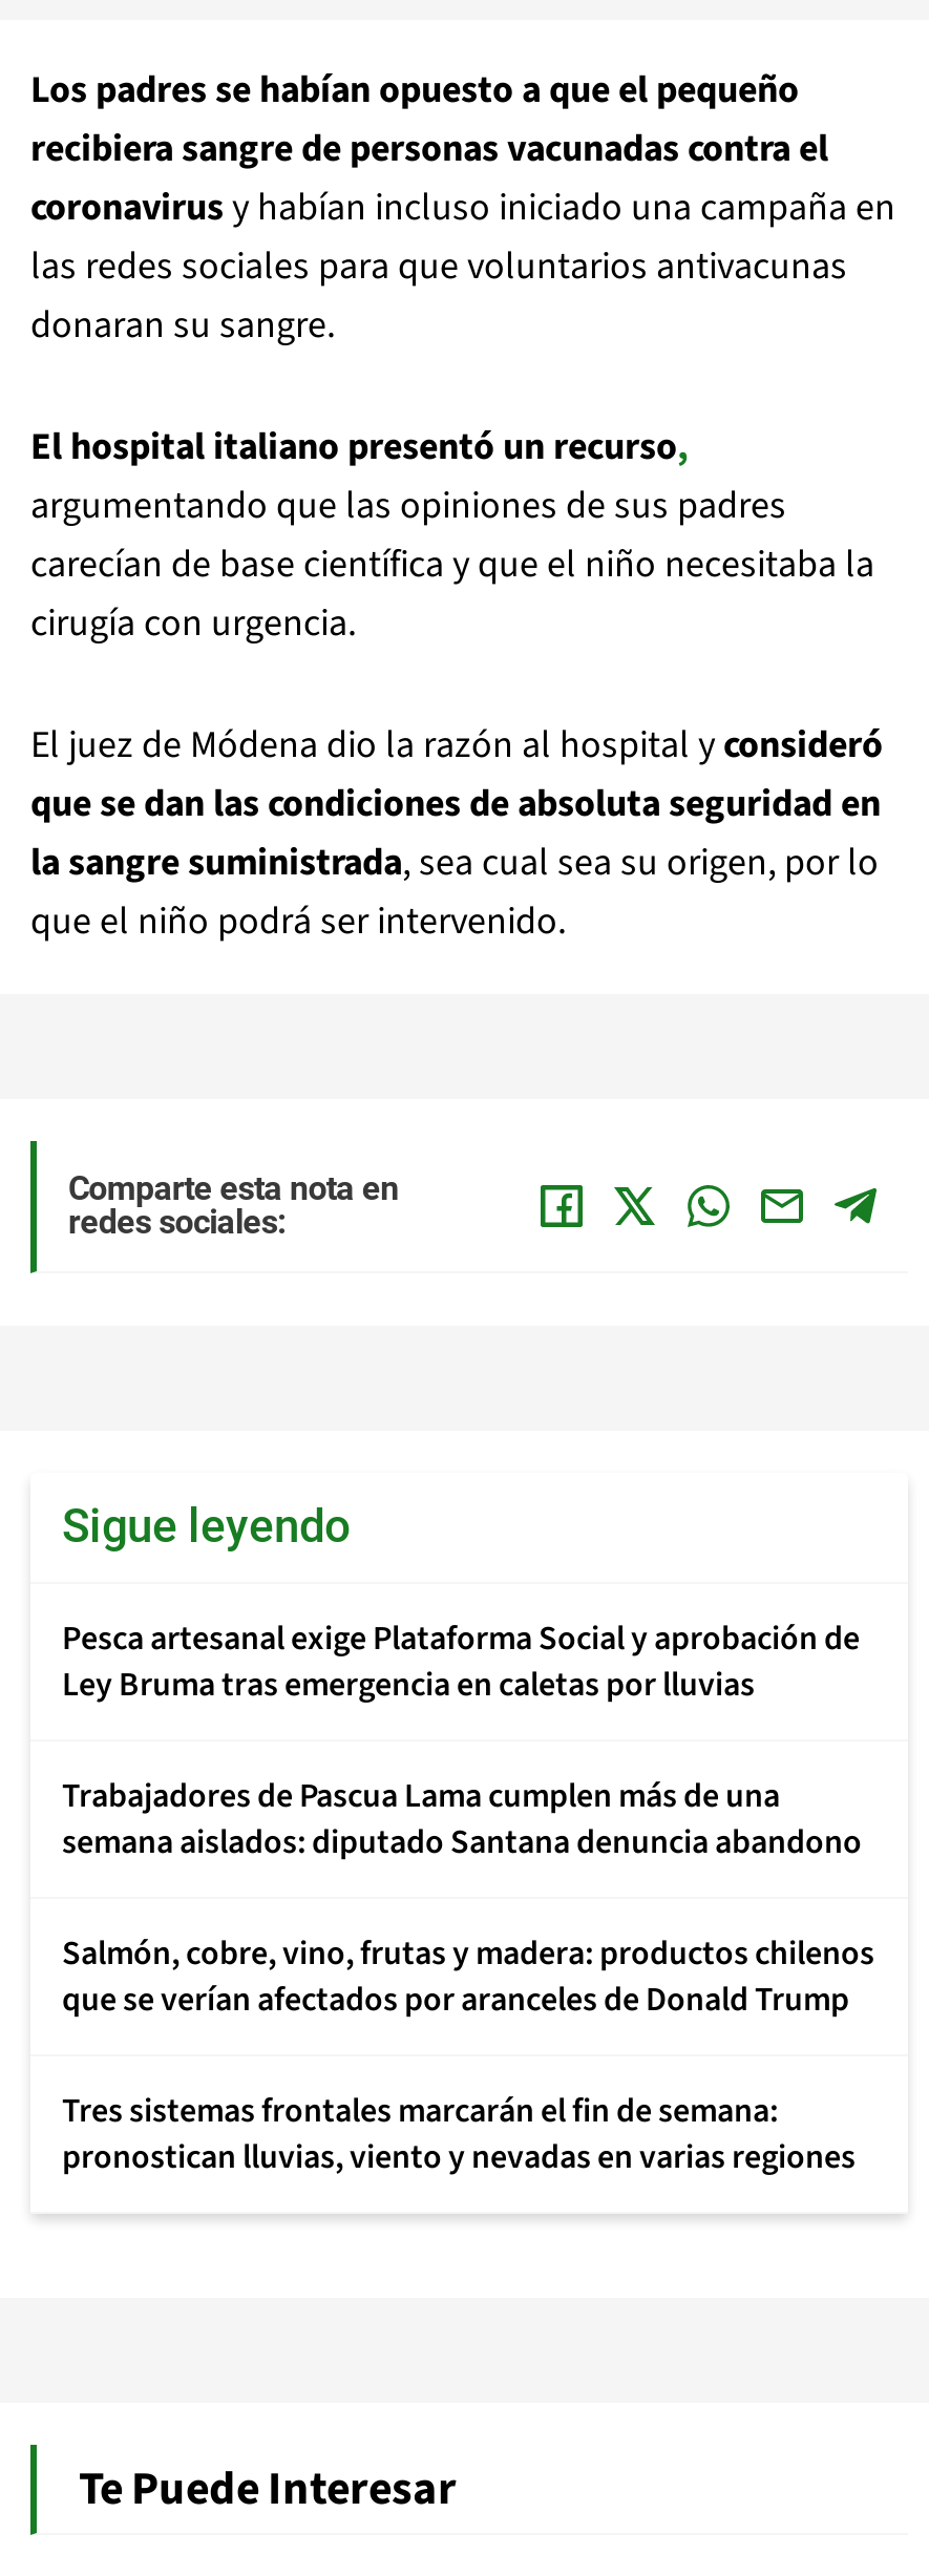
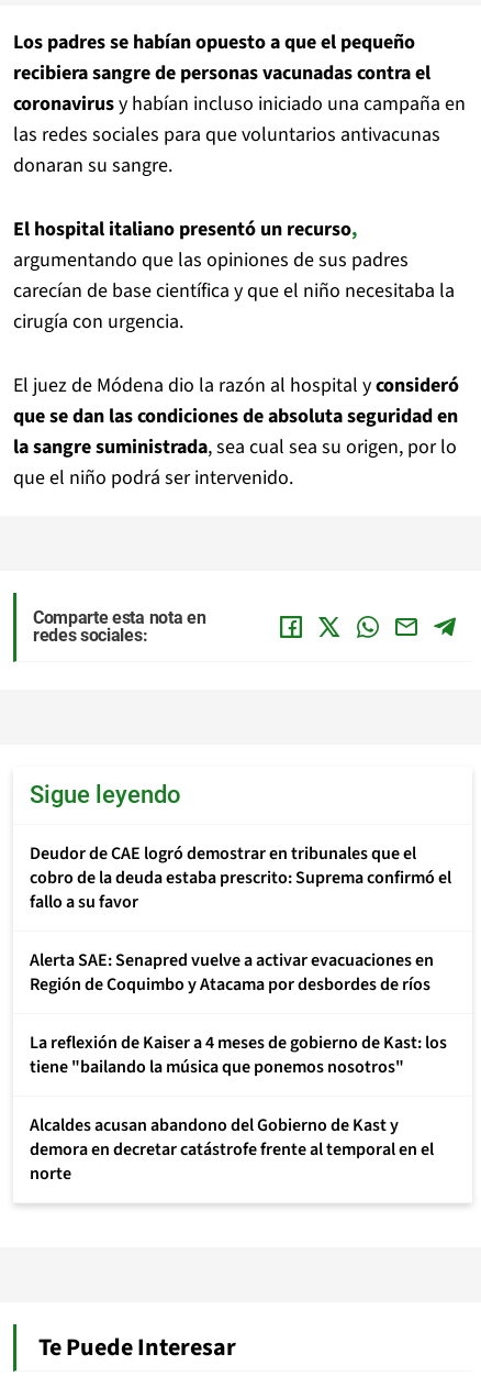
[62,1615,860,1707] Pesca artesanal exige Plataforma Social y aprobación de | Ley Bruma tras emergencia en caletas por lluvias -> [30,841,451,914] Deudor de CAE logró demostrar en tribunales que el | cobro de la deuda estaba prescrito: Suprema confirmó el | fallo a su favor
[62,1773,862,1865] Trabajadores de Pascua Lama cumplen más de una | semana aislados: diputado Santana denuncia abandono -> [30,948,434,996] Alerta SAE: Senapred vuelve a activar evacuaciones en | Región de Coquimbo y Atacama por desbordes de ríos
[62,1930,874,2022] Salmón, cobre, vino, frutas y madera: productos chilenos | que se verían afectados por aranceles de Donald Trump -> [30,1030,447,1079] La reflexión de Kaiser a 4 meses de gobierno de Kast: los | tiene "bailando la música que ponemos nosotros"
[62,2087,856,2180] Tres sistemas frontales marcarán el fin de semana: | pronostican lluvias, viento y nevadas en varias regiones -> [30,1113,434,1185] Alcaldes acusan abandono del Gobierno de Kast y | demora en decretar catástrofe frente al temporal en el | norte

